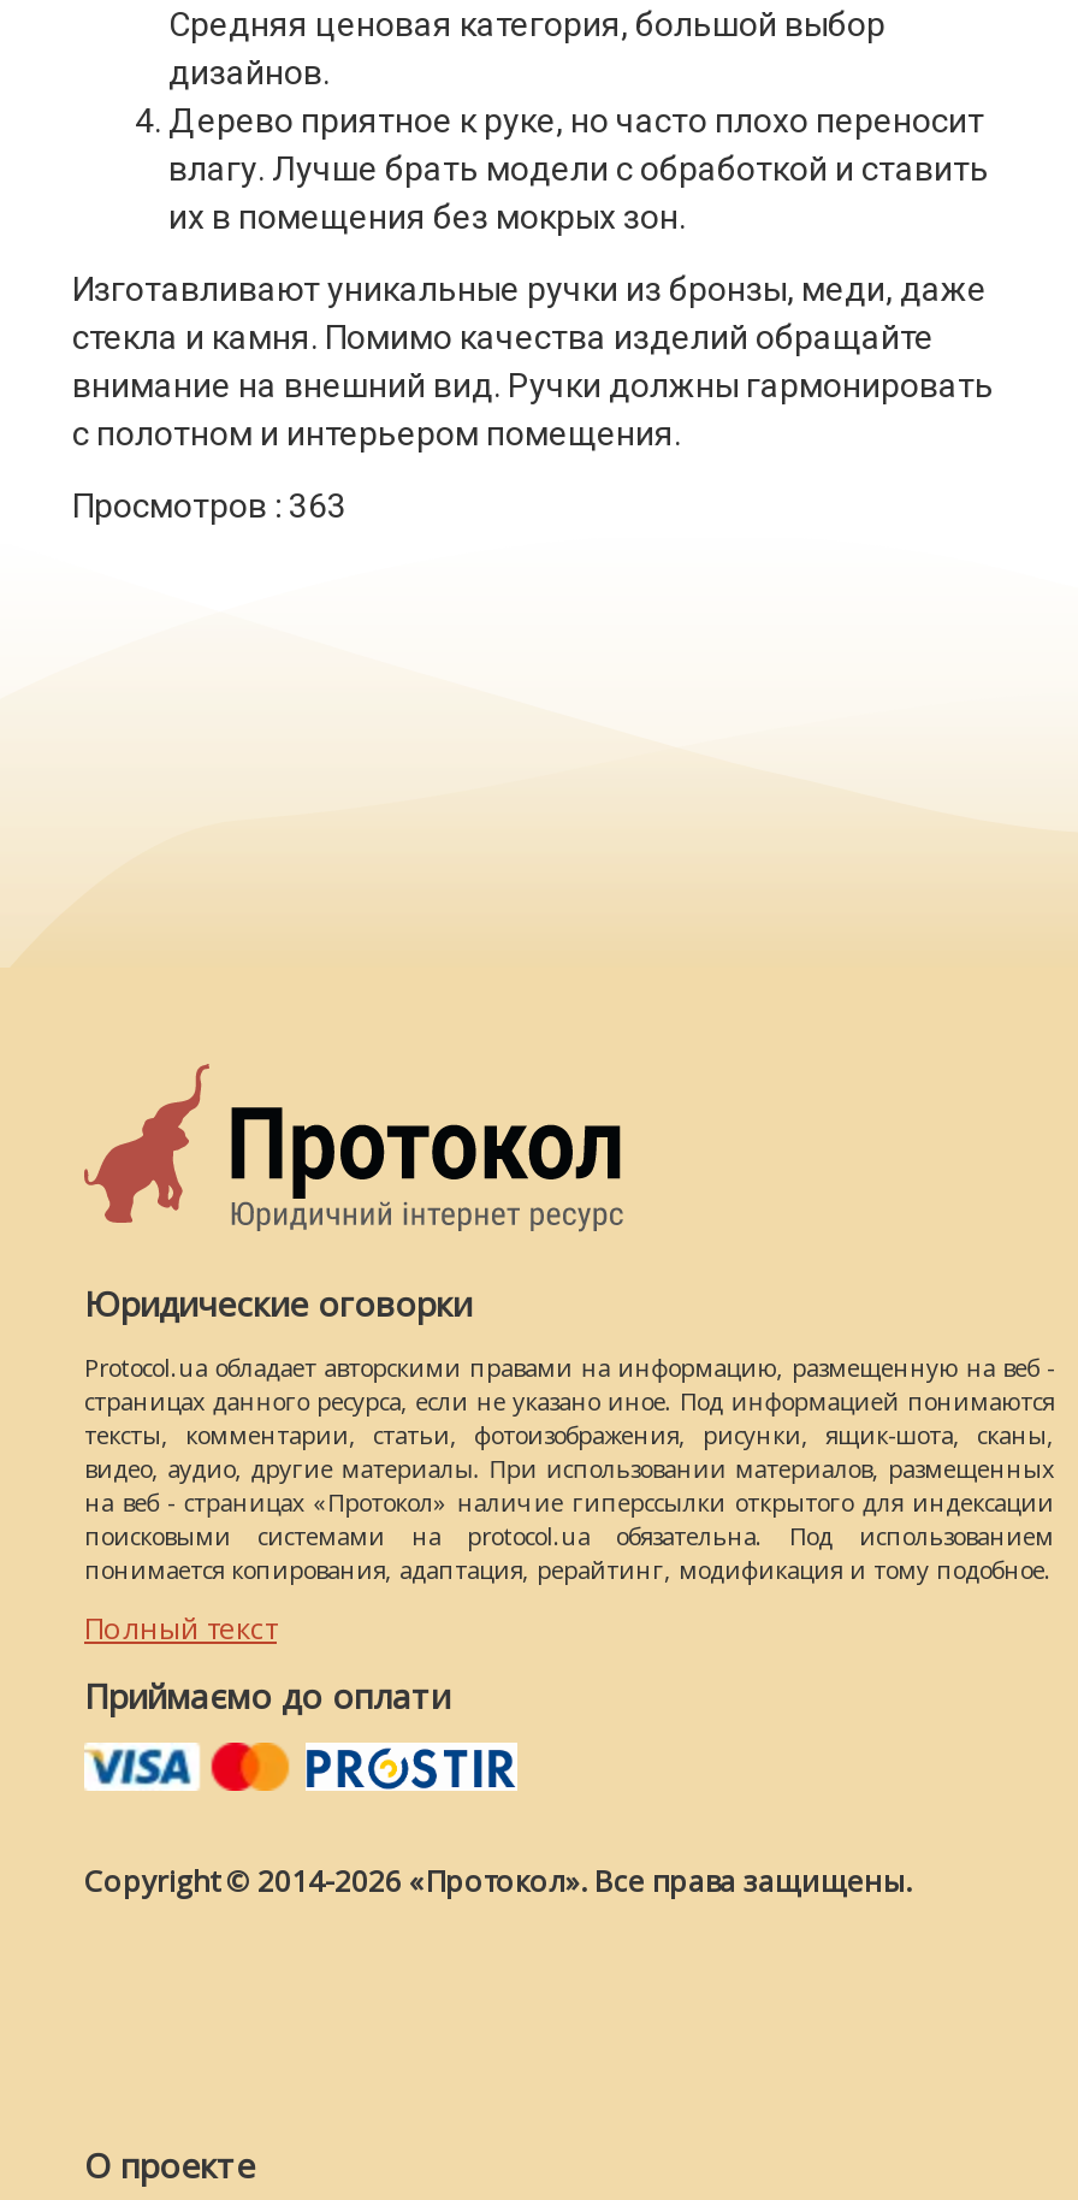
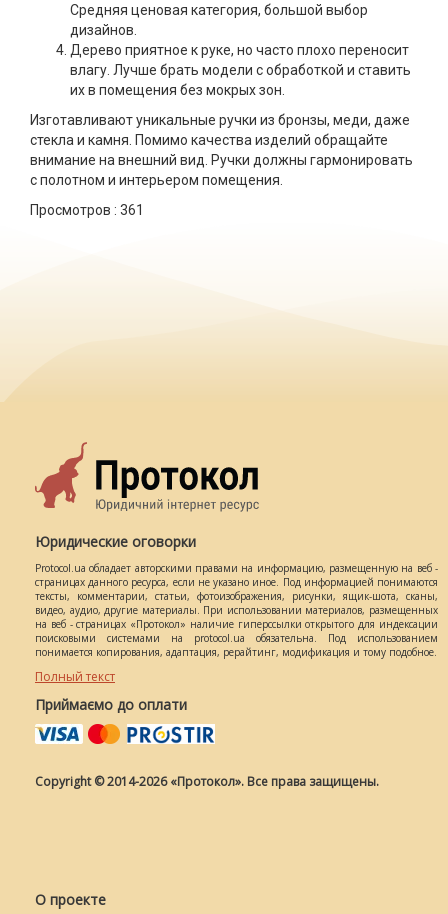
[72,487,346,525] Просмотров : 363 -> [30,202,144,218] Просмотров : 361

